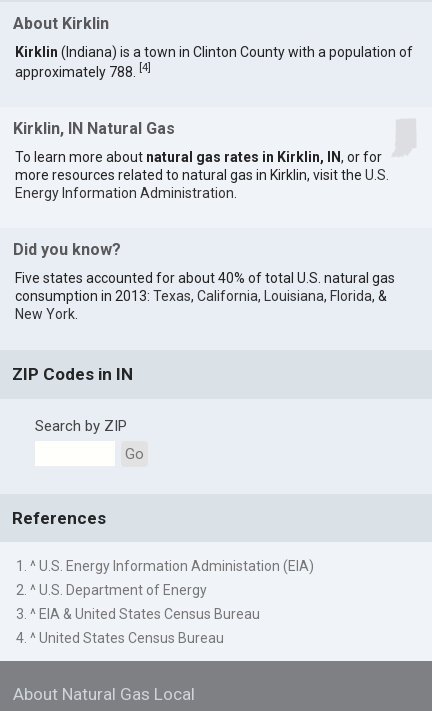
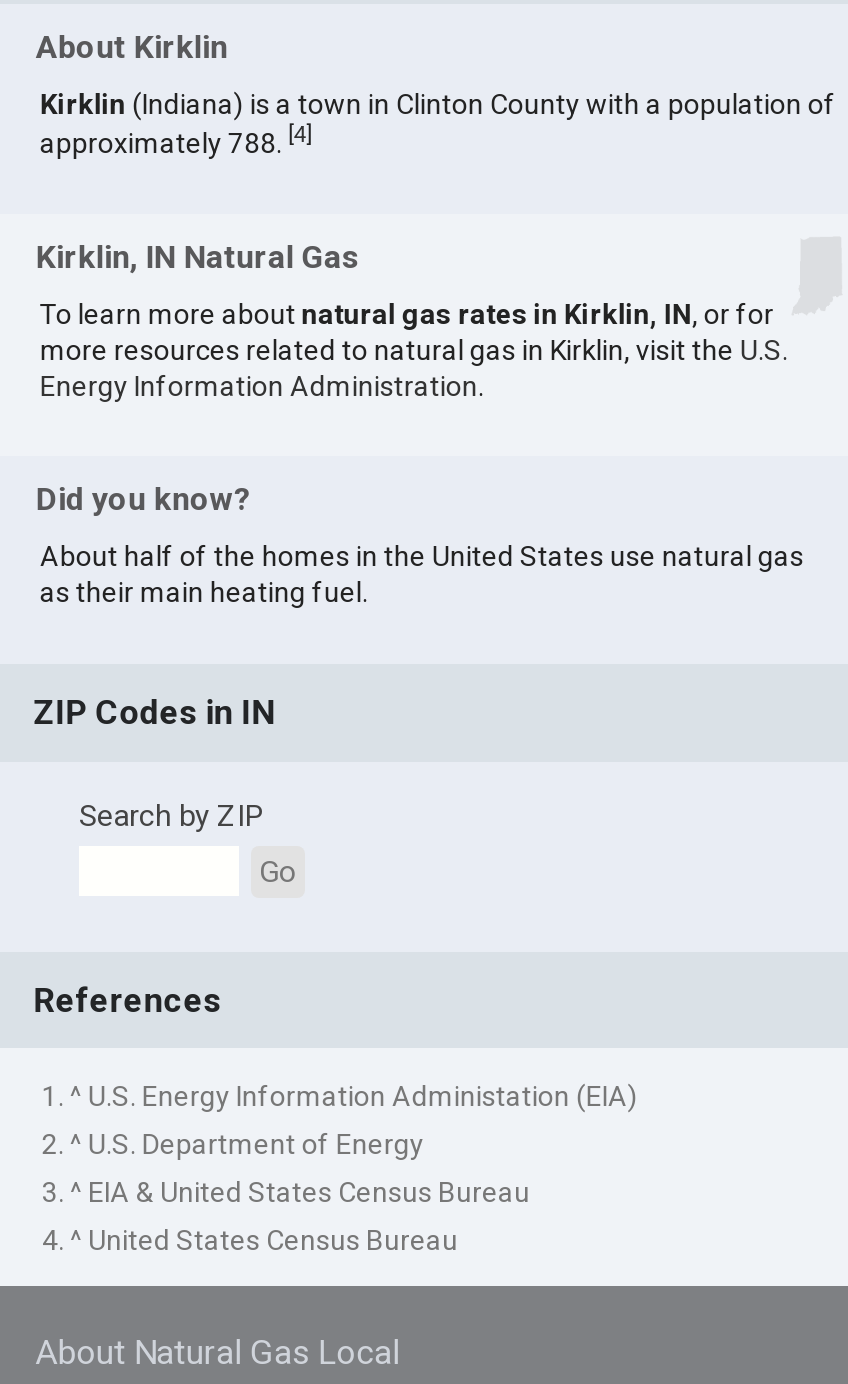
[15,270,395,322] Five states accounted for about 40% of total U.S. natural gas | consumption in 2013: Texas, California, Louisiana, Florida, & | New York. -> [40,541,804,609] About half of the homes in the United States use natural gas | as their main heating fuel.

